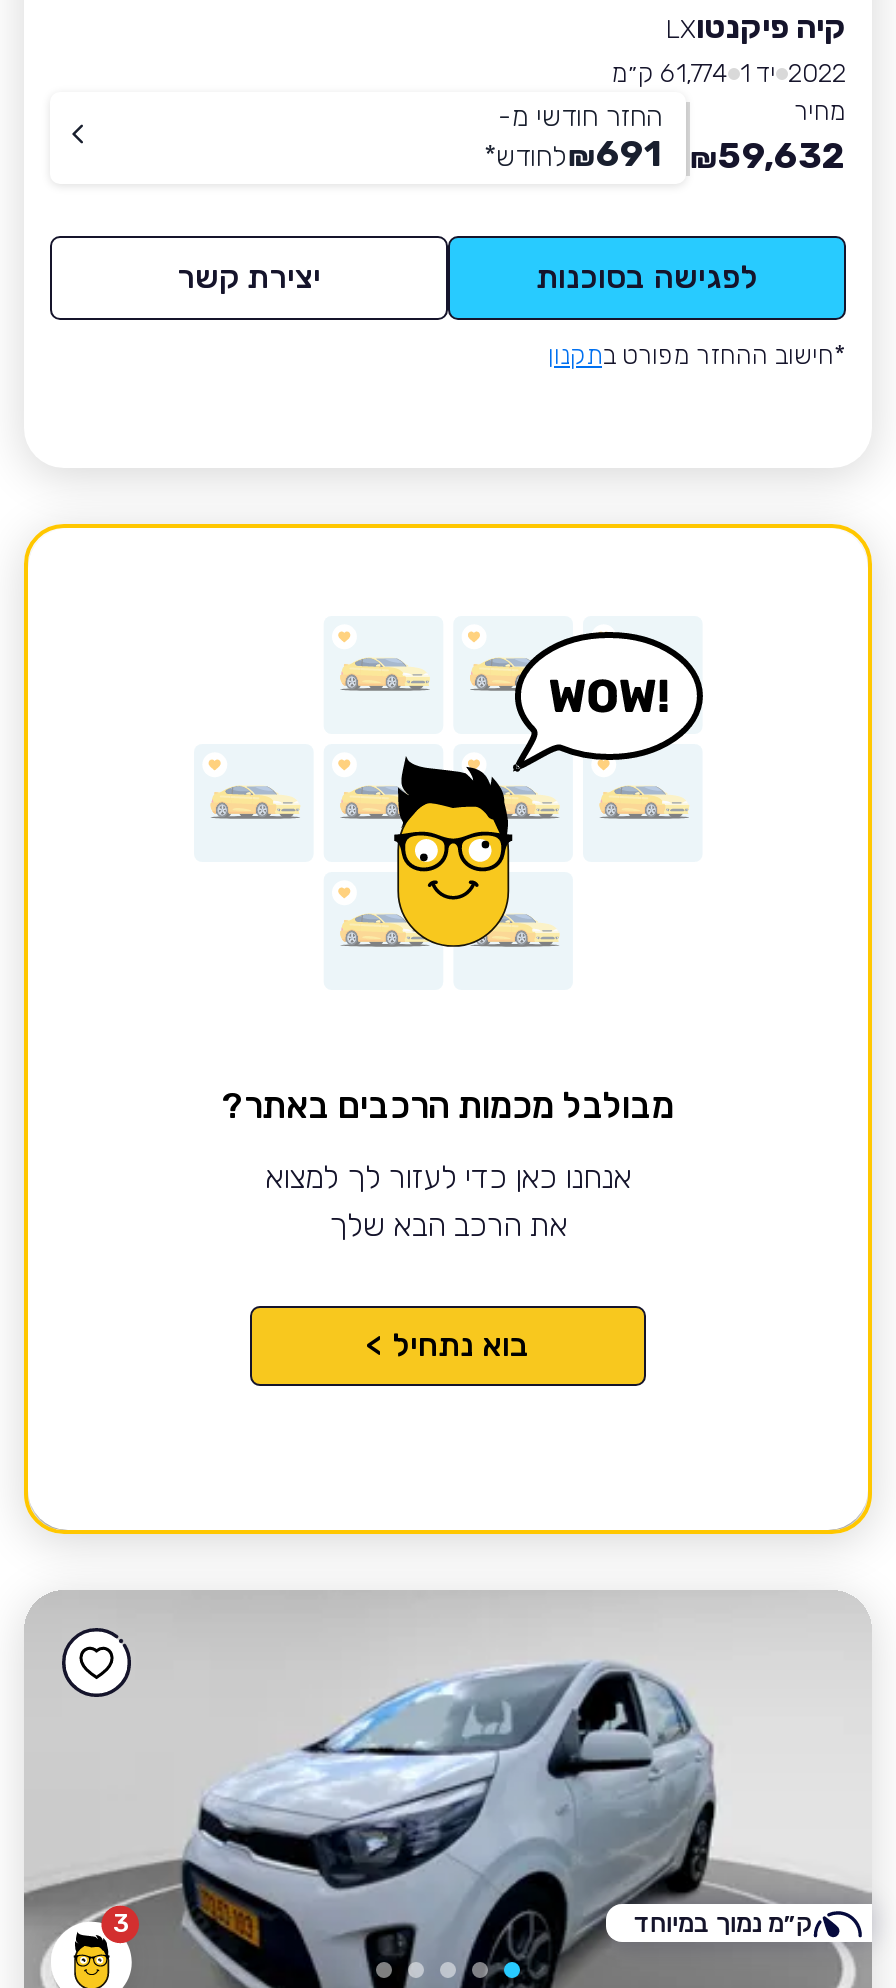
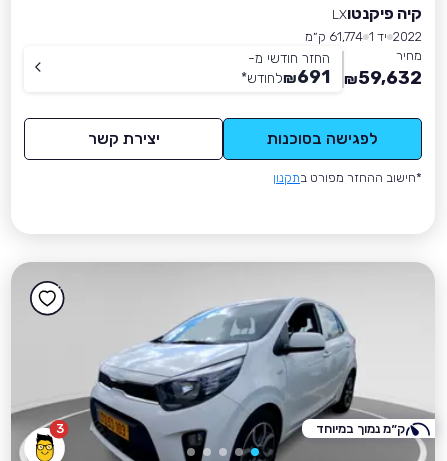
[22,522,874,1536] [image] | מבולבל מכמות הרכבים באתר? | אנחנו כאן כדי לעזור לך למצוא | את הרכב הבא שלך | בוא נתחיל > -> none

